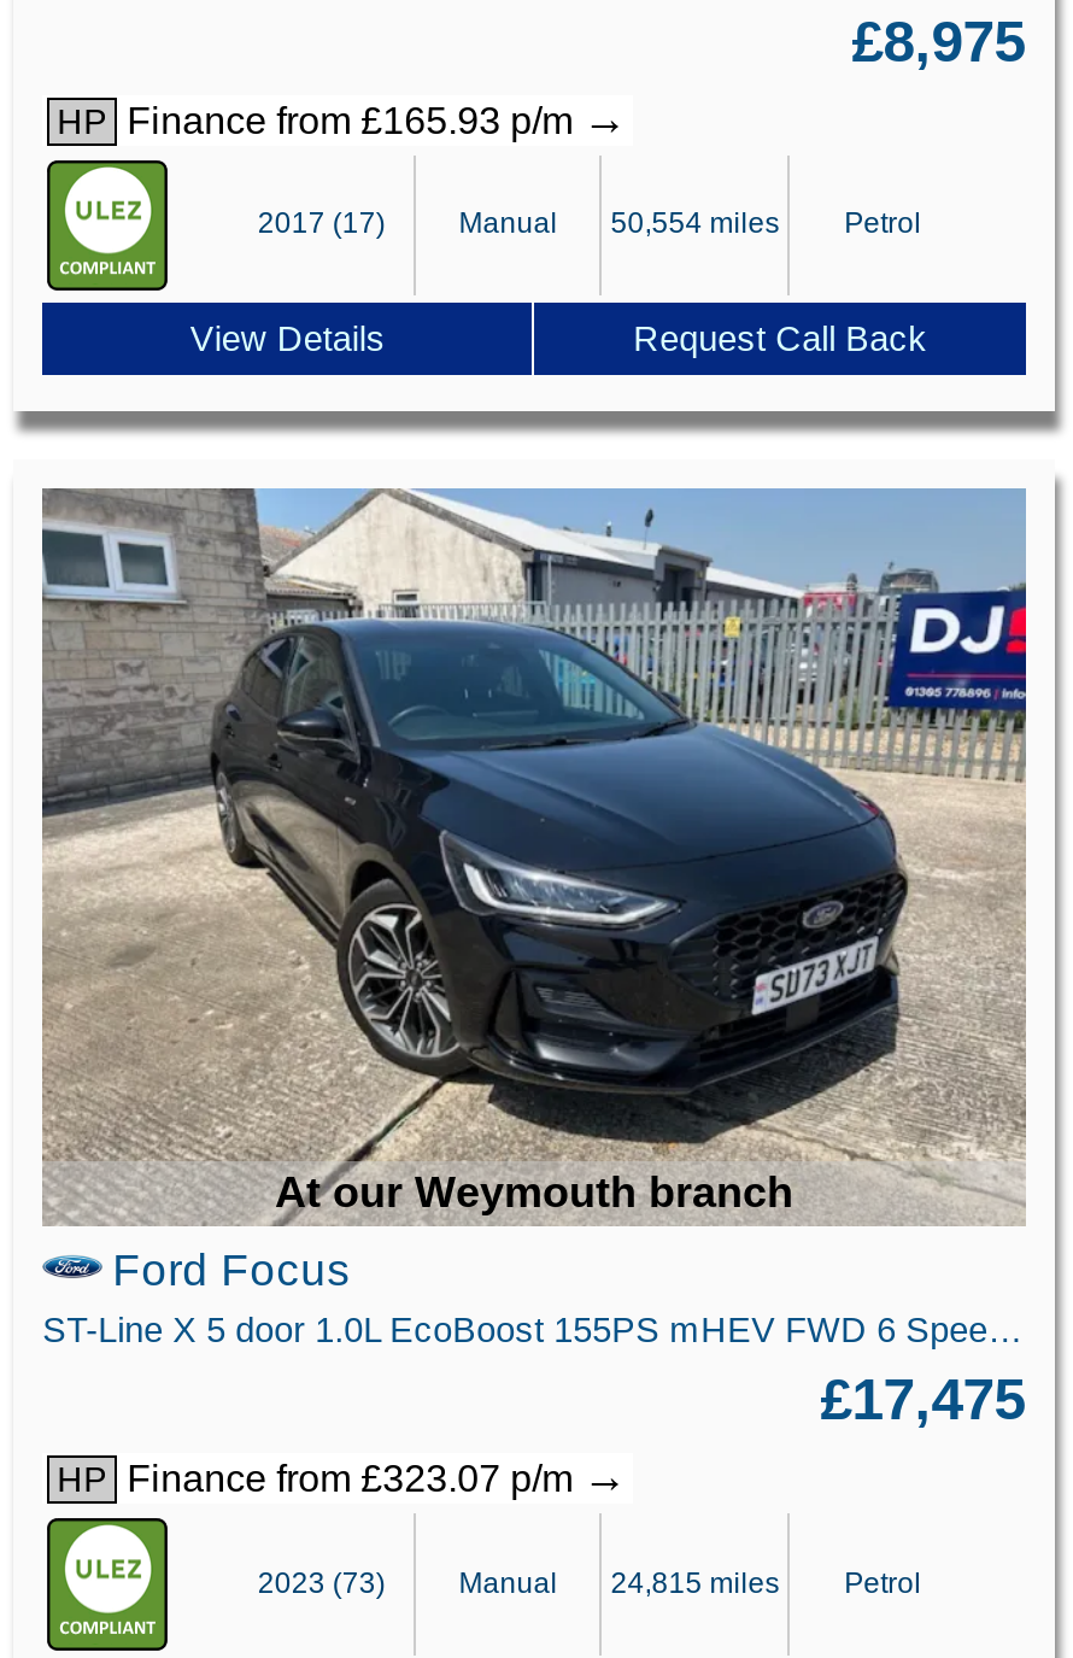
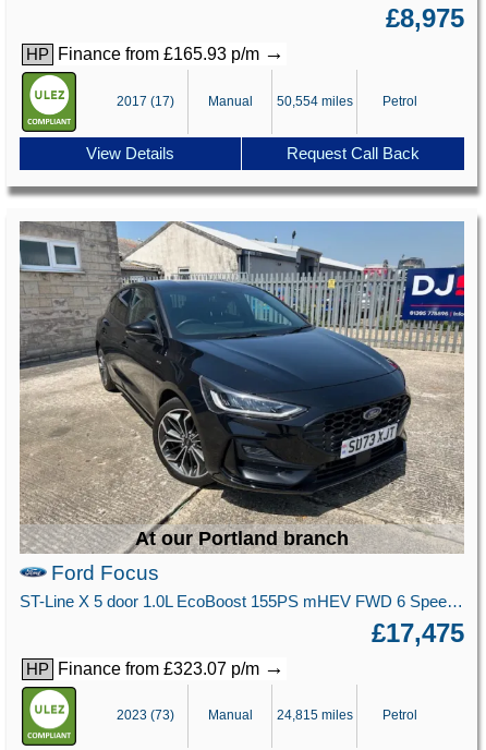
[275,1168,793,1216] At our Weymouth branch -> [135,528,349,550] At our Portland branch

